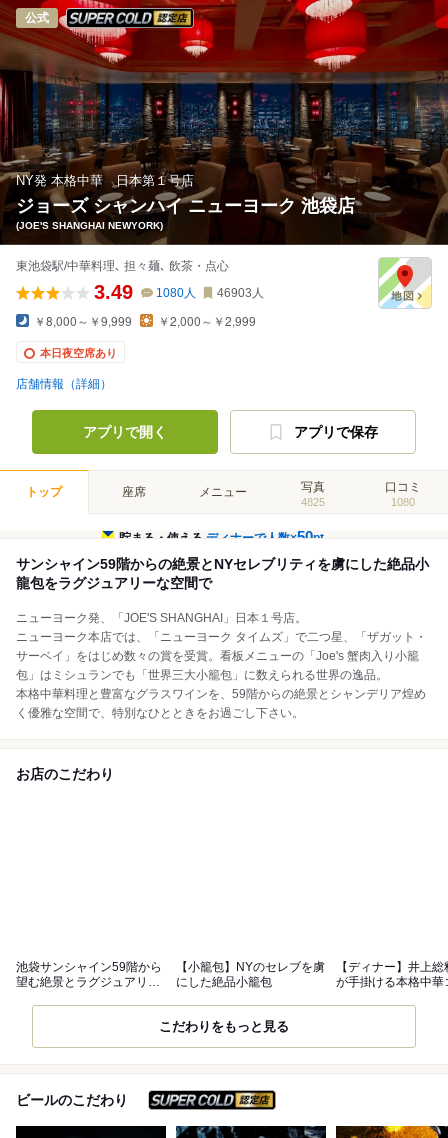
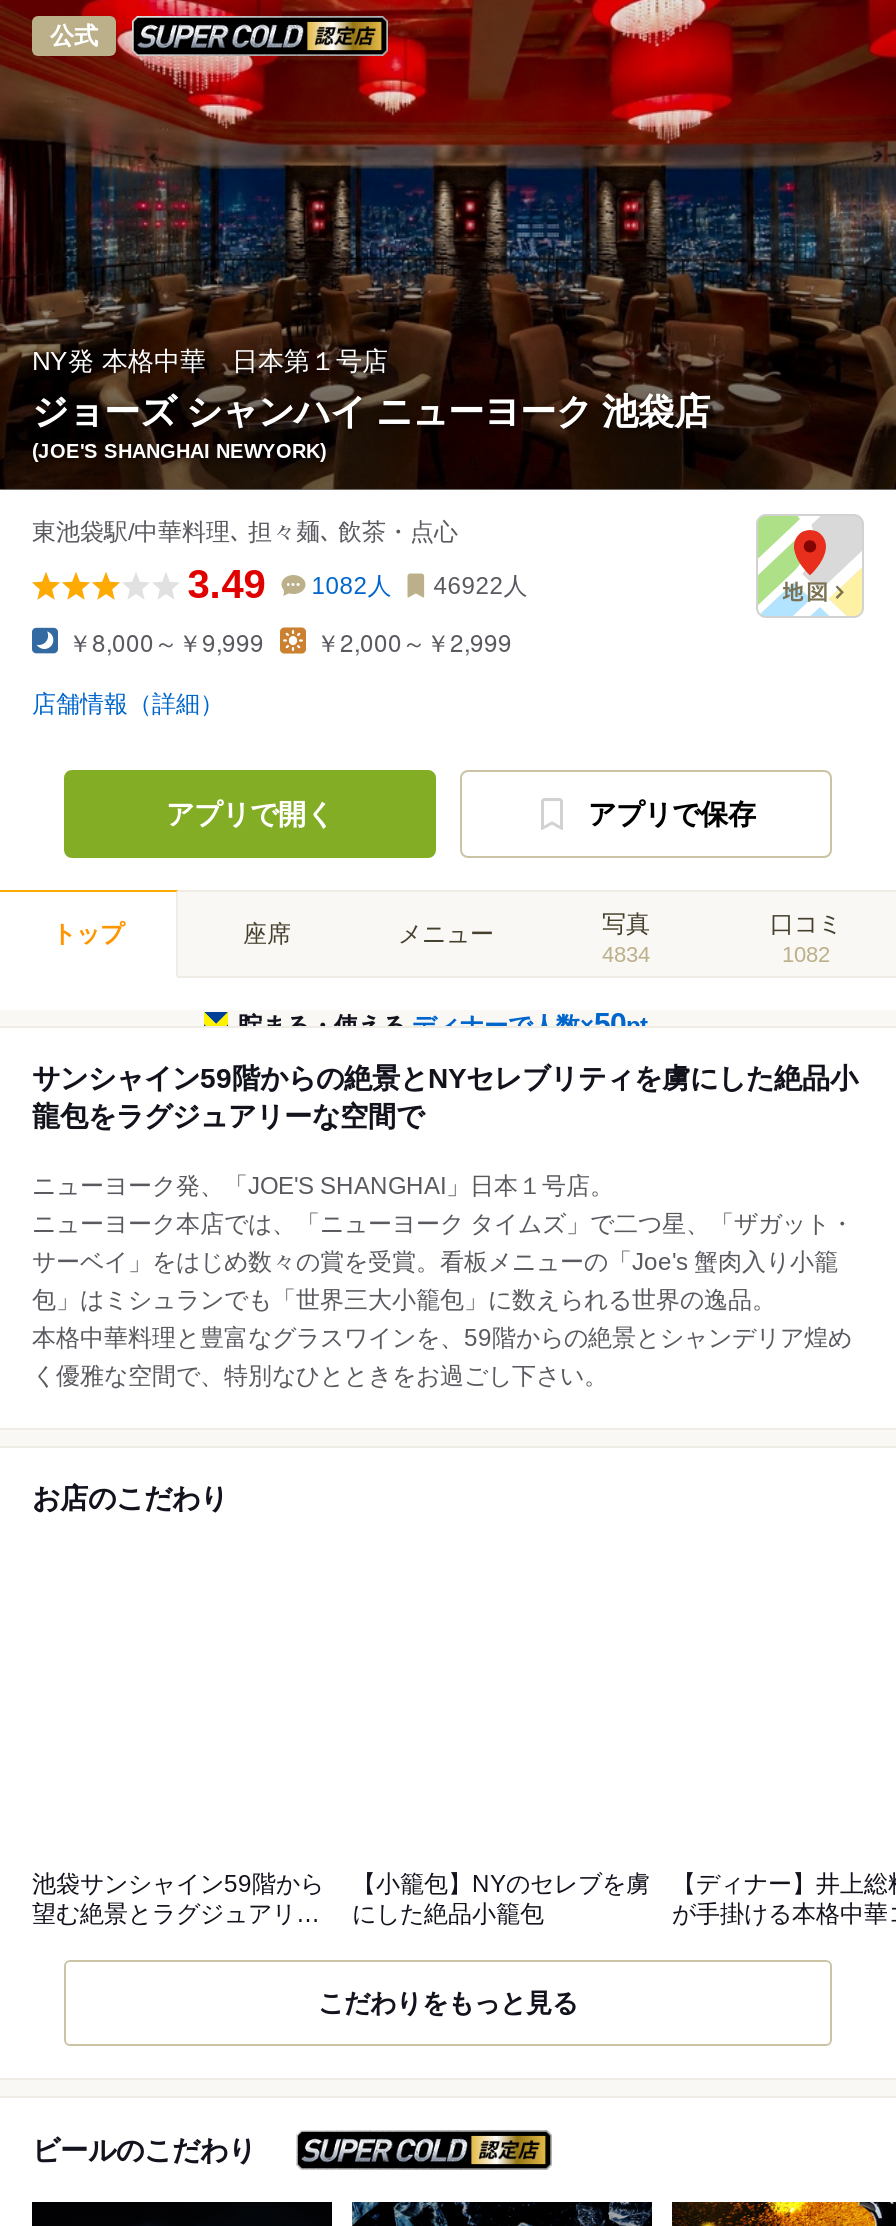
[156,286,196,300] 1080人 -> [312,572,392,600] 1082人
[217,286,264,300] 46903人 -> [434,572,528,600] 46922人
[40,347,117,359] 本日夜空席あり -> none
[301,496,325,508] 4825 -> [602,942,650,966] 4834
[391,496,415,508] 1080 -> [782,942,830,966] 1082

